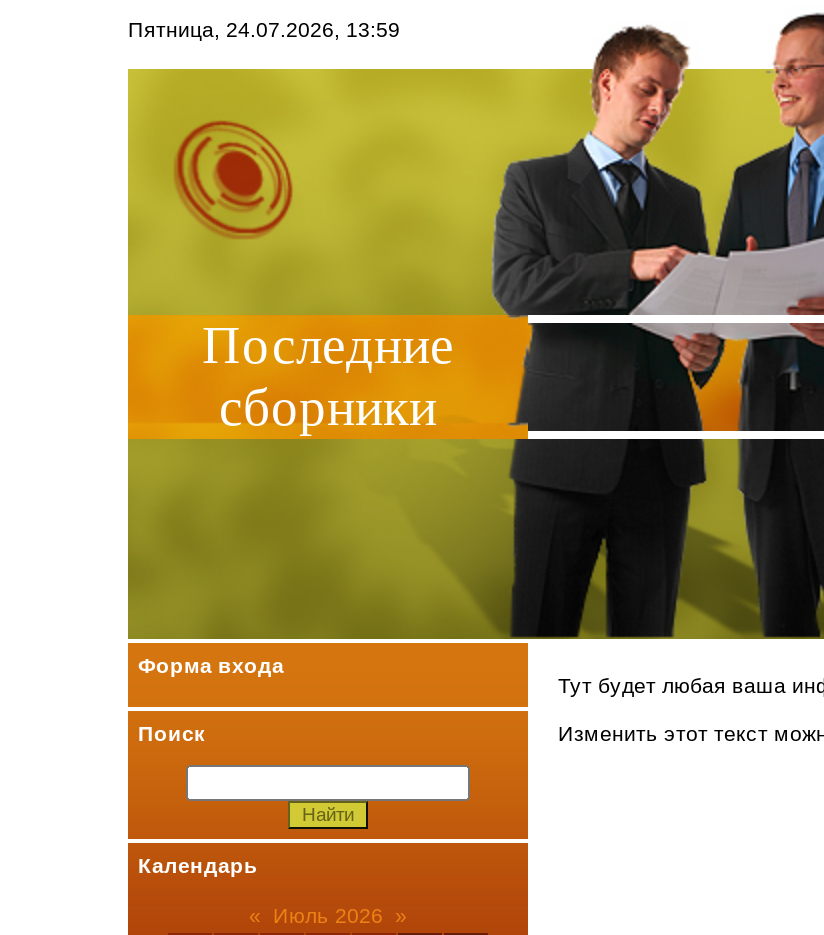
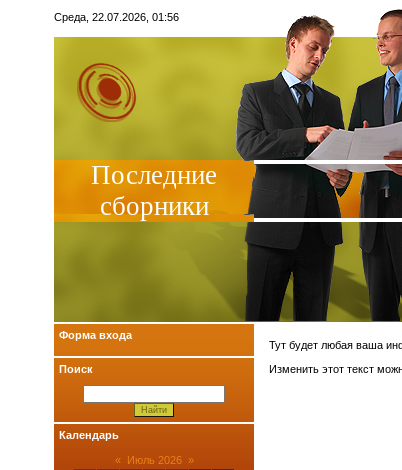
[128,17,400,41] Пятница, 24.07.2026, 13:59 -> [54,11,179,23] Среда, 22.07.2026, 01:56

